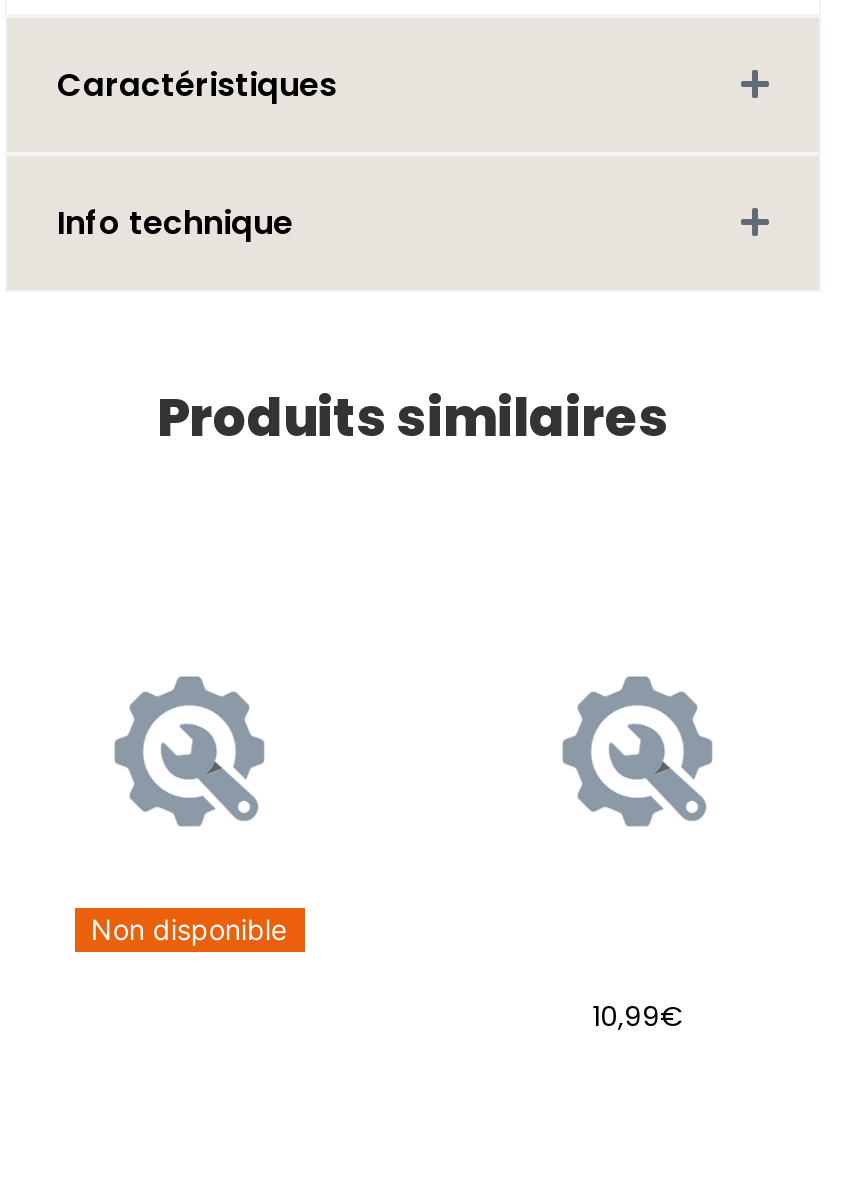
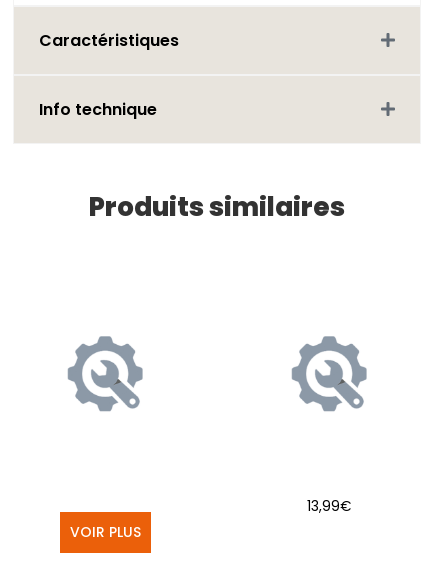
[91,912,287,946] Non disponible -> [69,522,140,542] VOIR PLUS
[592,998,682,1036] 10,99€ -> [307,497,351,516] 13,99€

